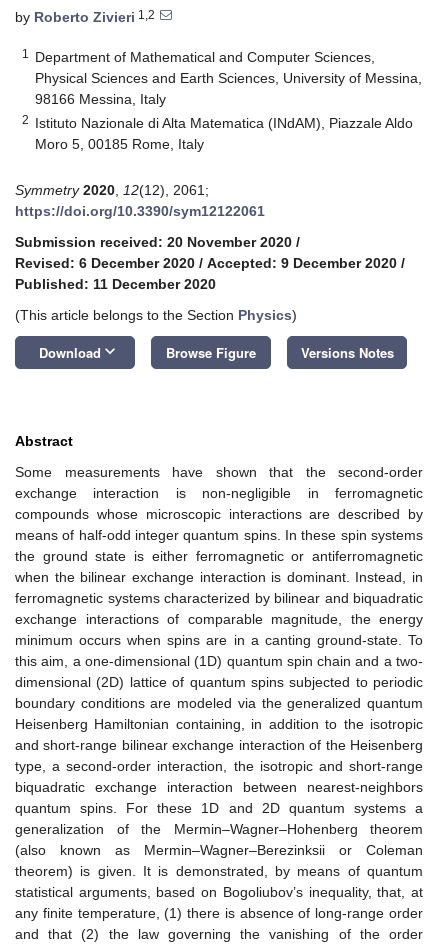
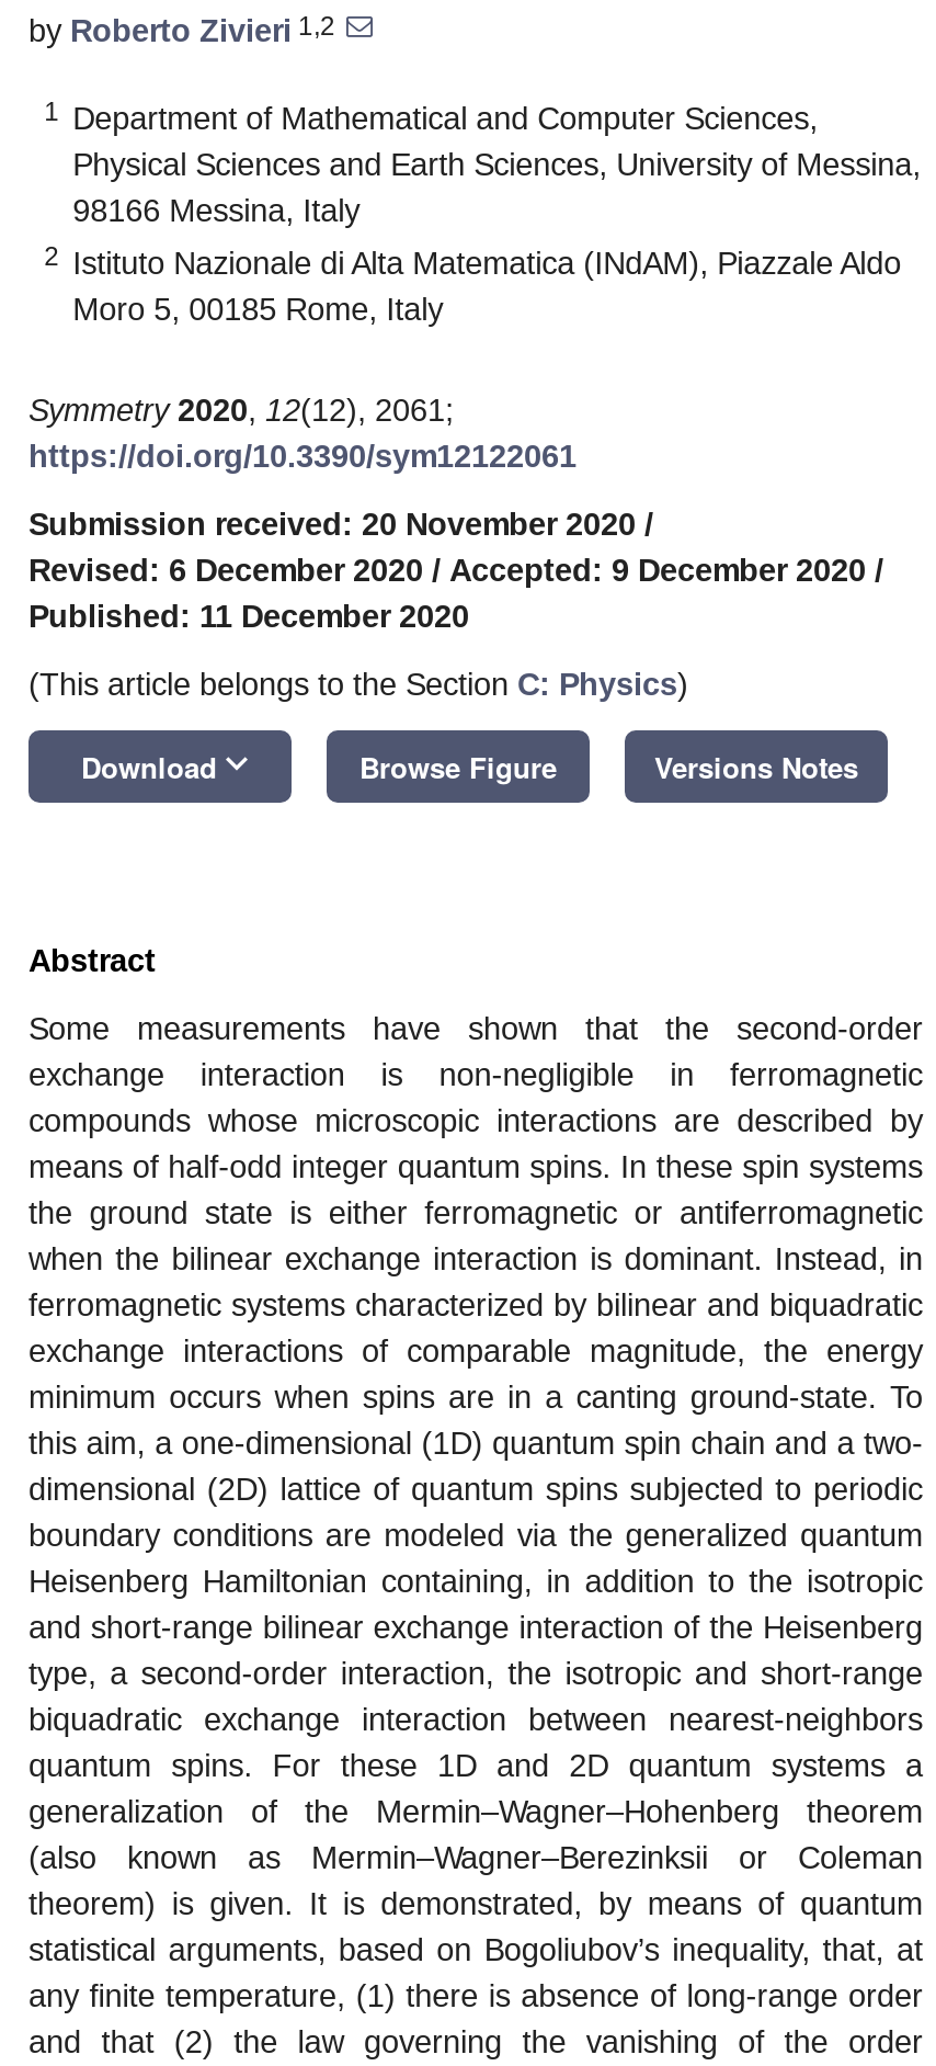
[15,307,297,323] (This article belongs to the Section Physics) -> [28,666,688,701] (This article belongs to the Section C: Physics)

